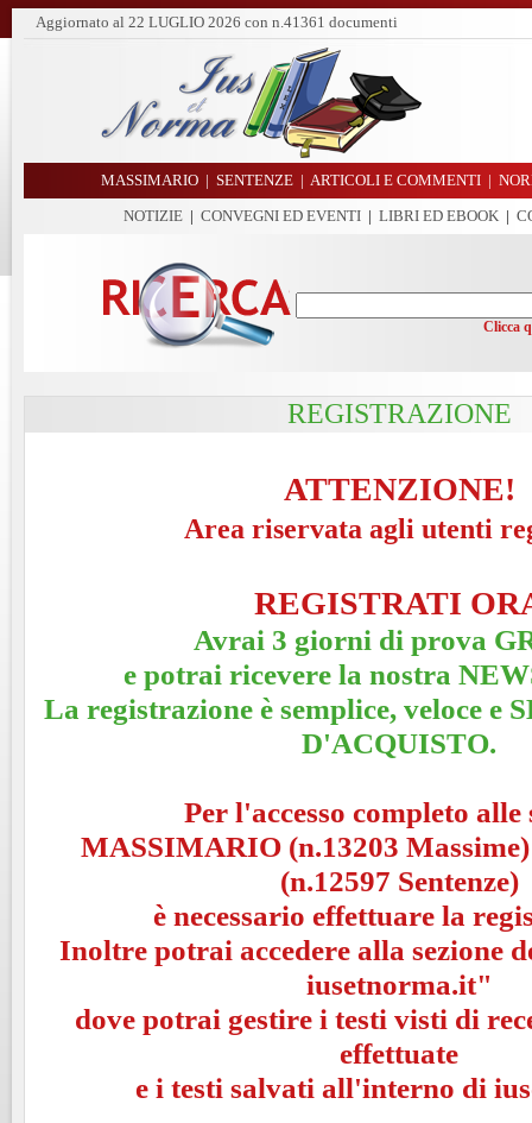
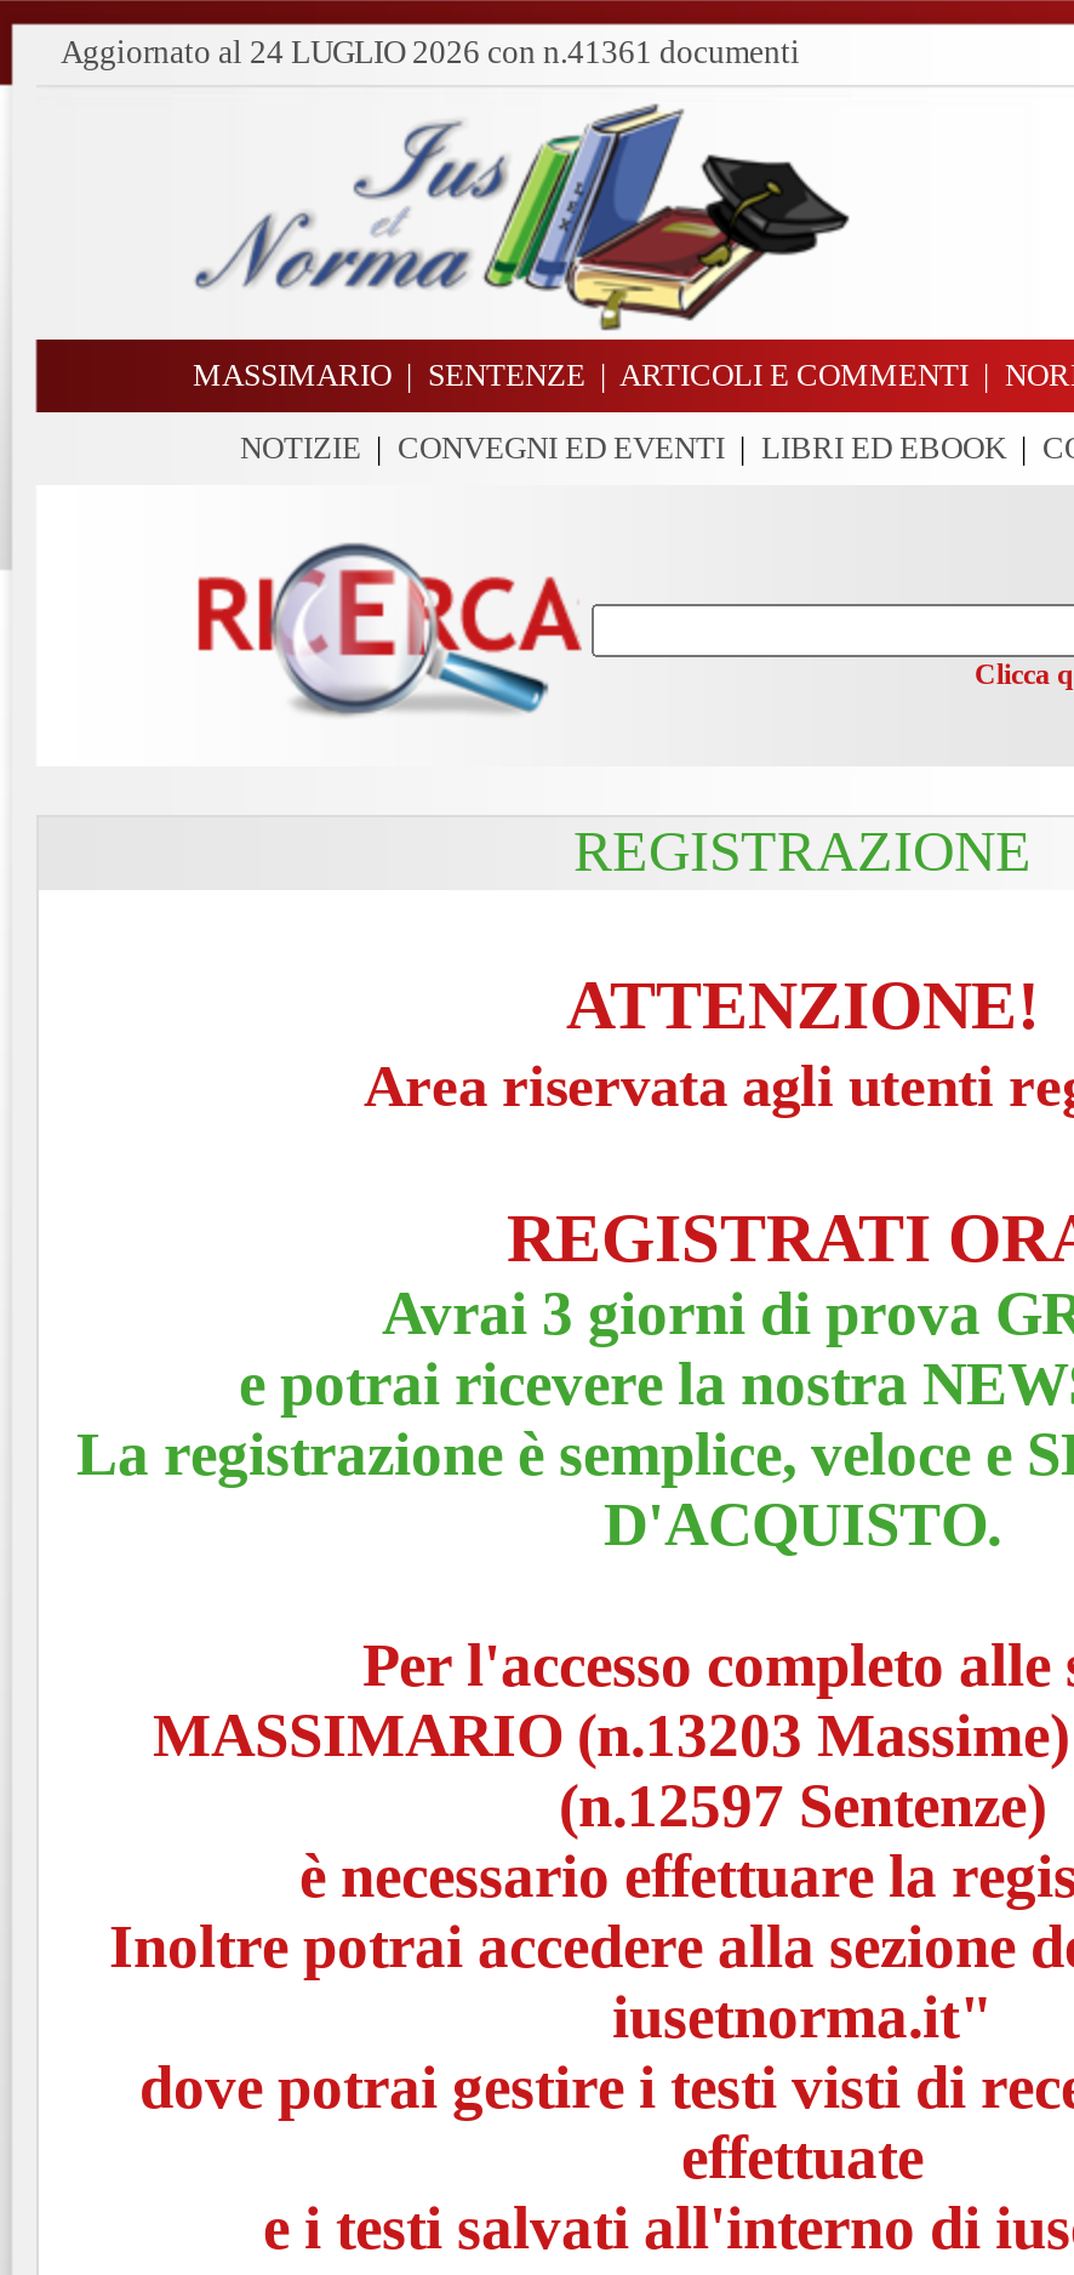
[36,13,398,31] Aggiornato al 22 LUGLIO 2026 con n.41361 documenti -> [61,34,800,70] Aggiornato al 24 LUGLIO 2026 con n.41361 documenti

